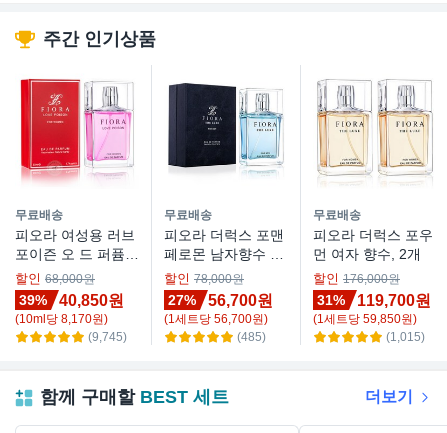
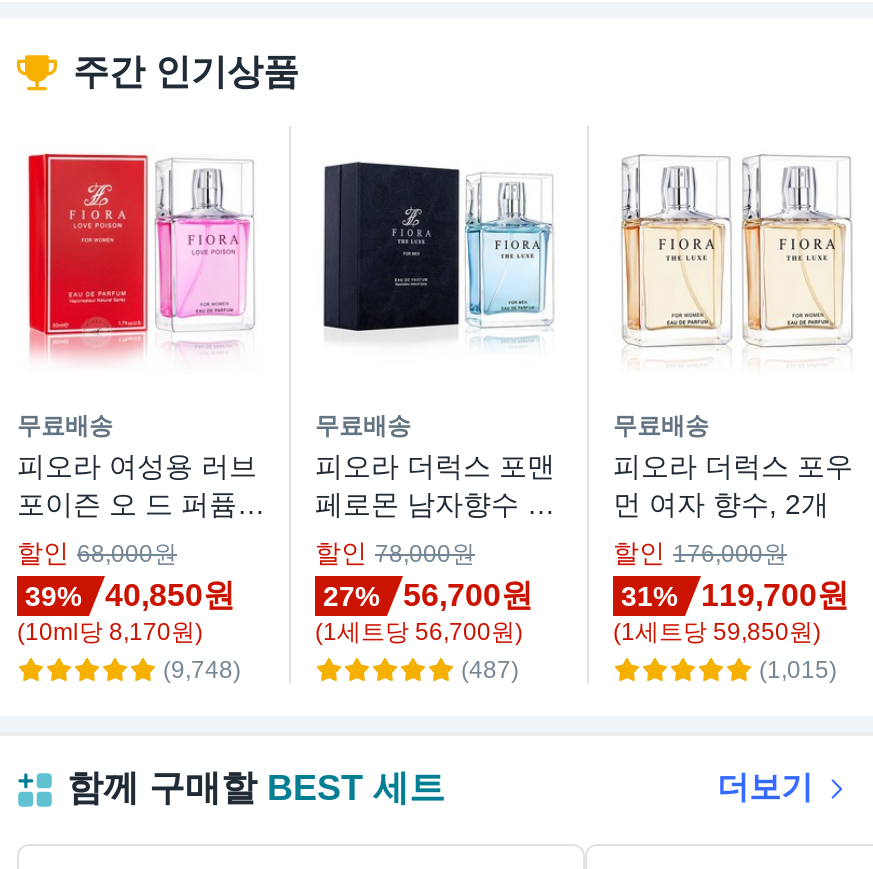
[88,330,127,344] (9,745) -> [163,655,241,683] (9,748)
[237,330,266,344] (485) -> [461,655,519,683] (487)

